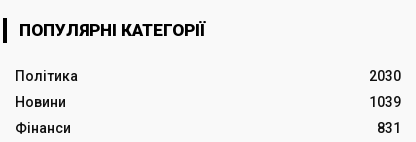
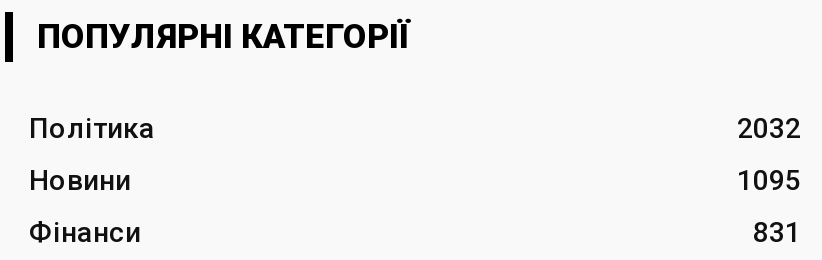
[369,68,401,84] 2030 -> [737,111,801,143] 2032
[369,94,401,110] 1039 -> [737,163,801,195] 1095

